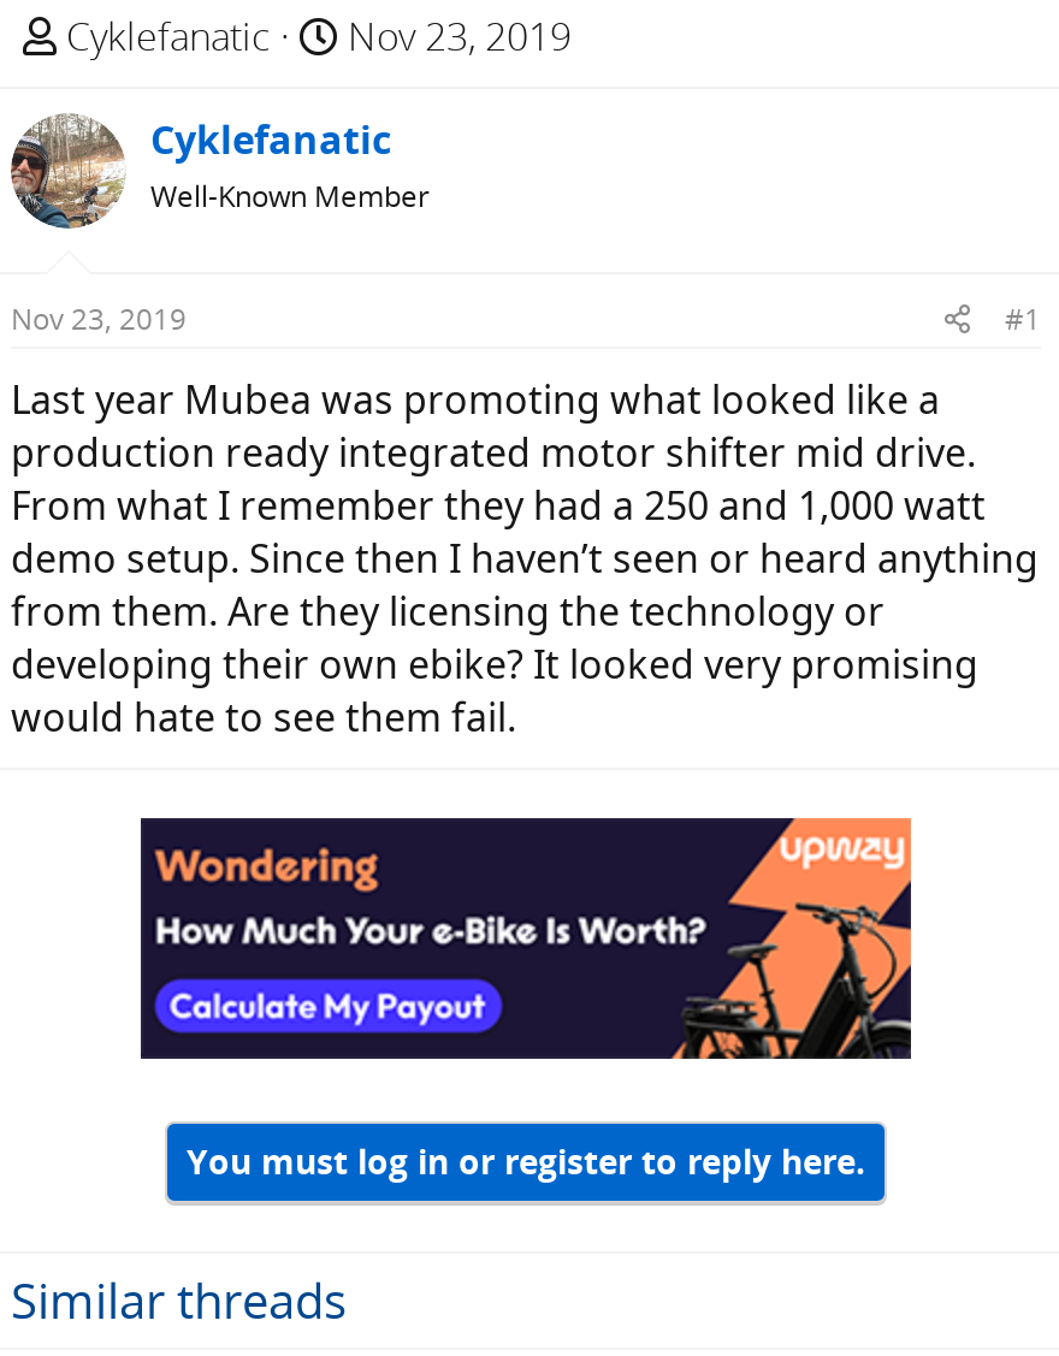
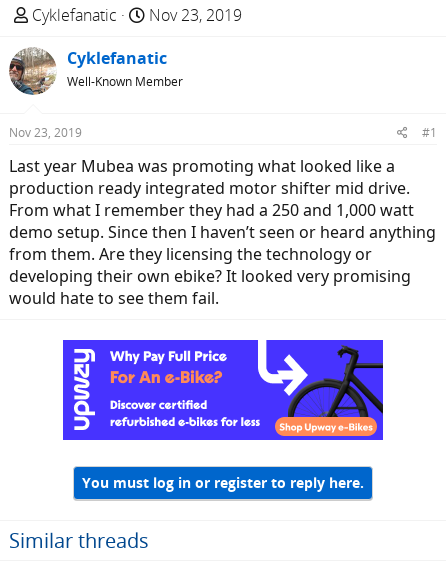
[138,816,913,1061] [image] -> [62,339,384,441] [image]

